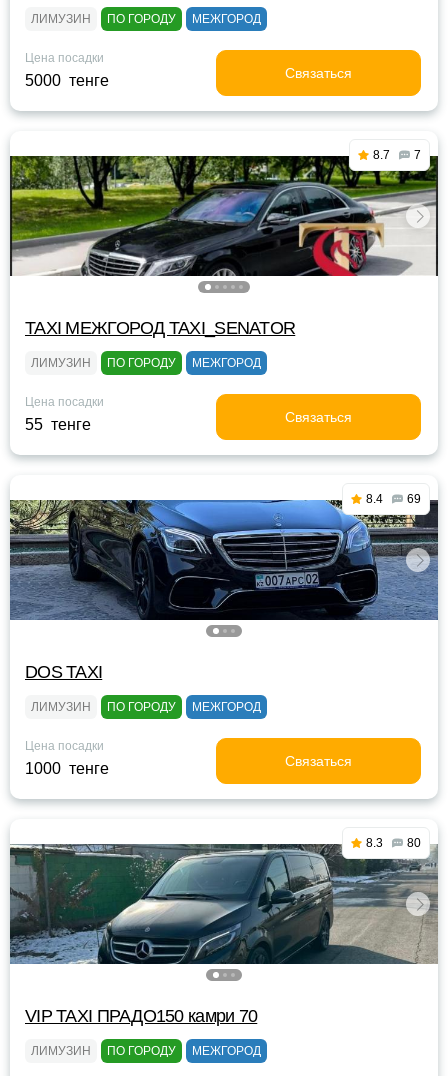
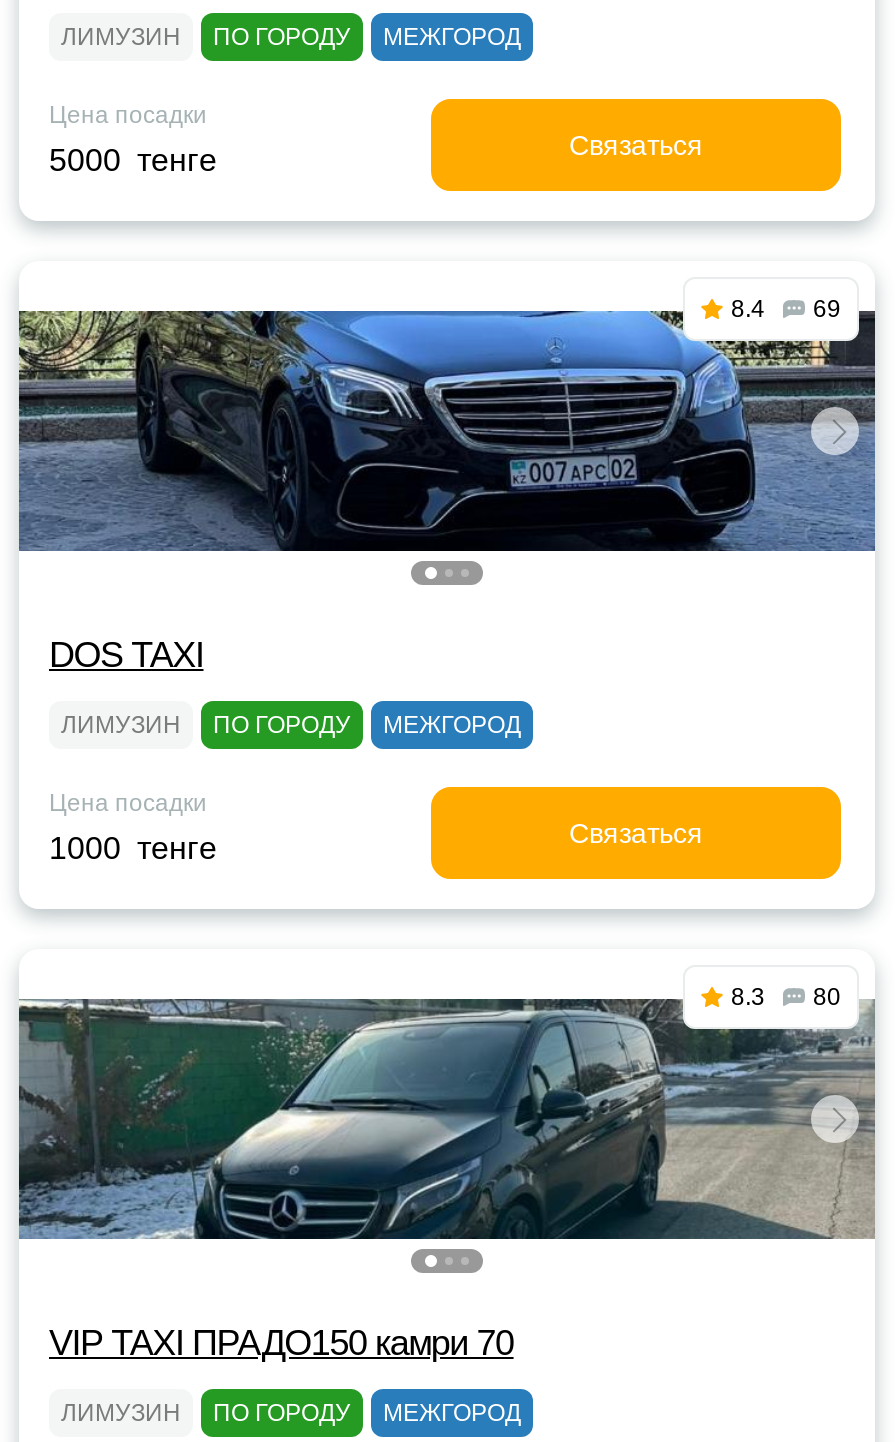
[9,148,439,293] [image] | 8.7 | 7 -> none
[25,318,352,433] TAXI МЕЖГОРОД TAXI_SENATOR | ЛИМУЗИН | ПО ГОРОДУ | МЕЖГОРОД | Цена посадки | 55 тенге | Связаться -> none

